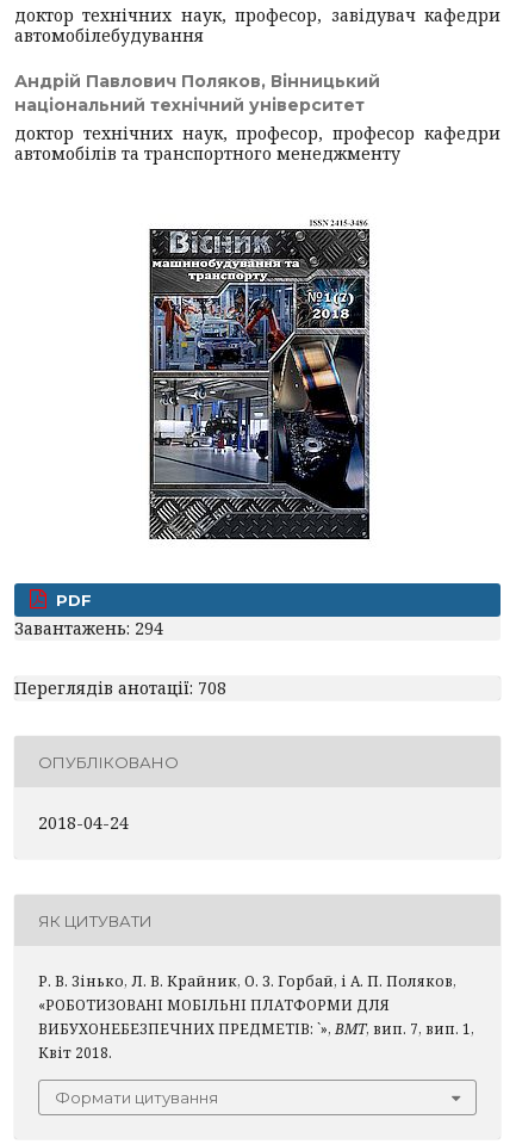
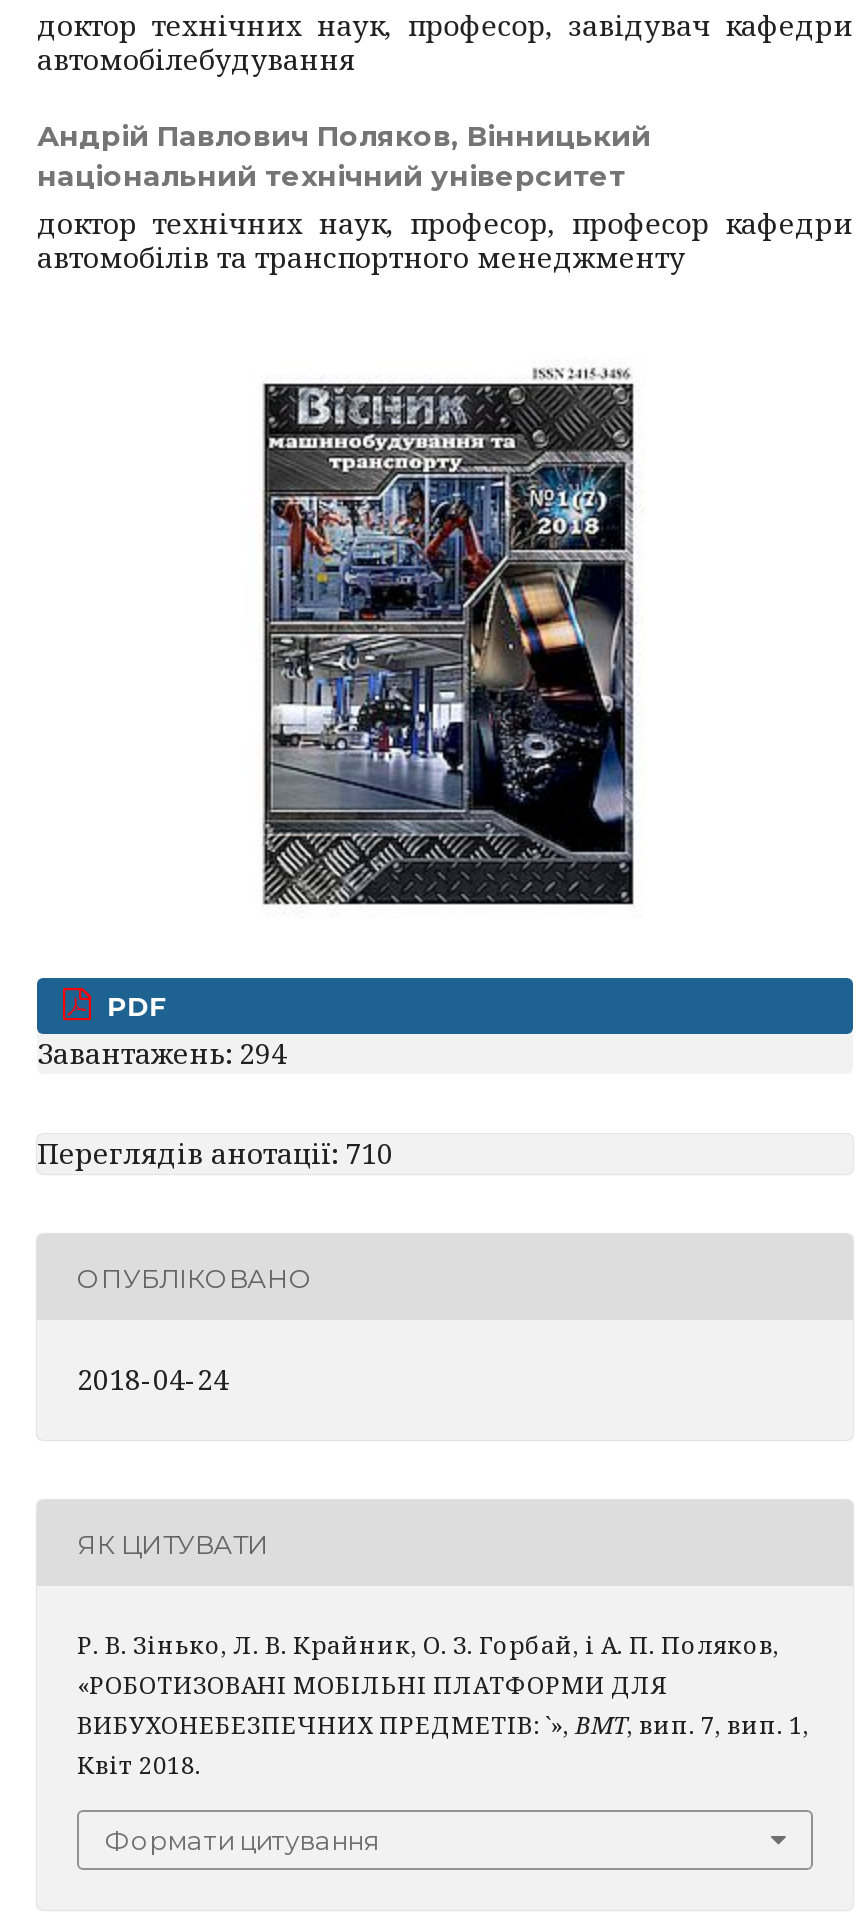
[14,676,226,699] Переглядів анотації: 708 -> [37,1134,393,1172] Переглядів анотації: 710

